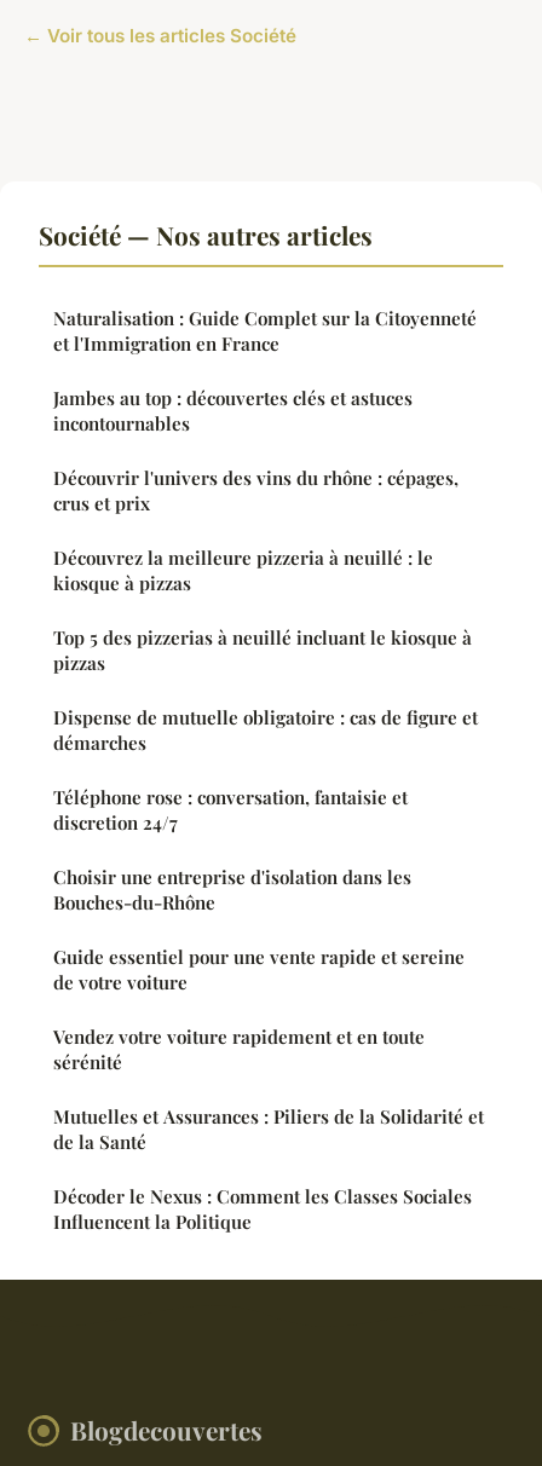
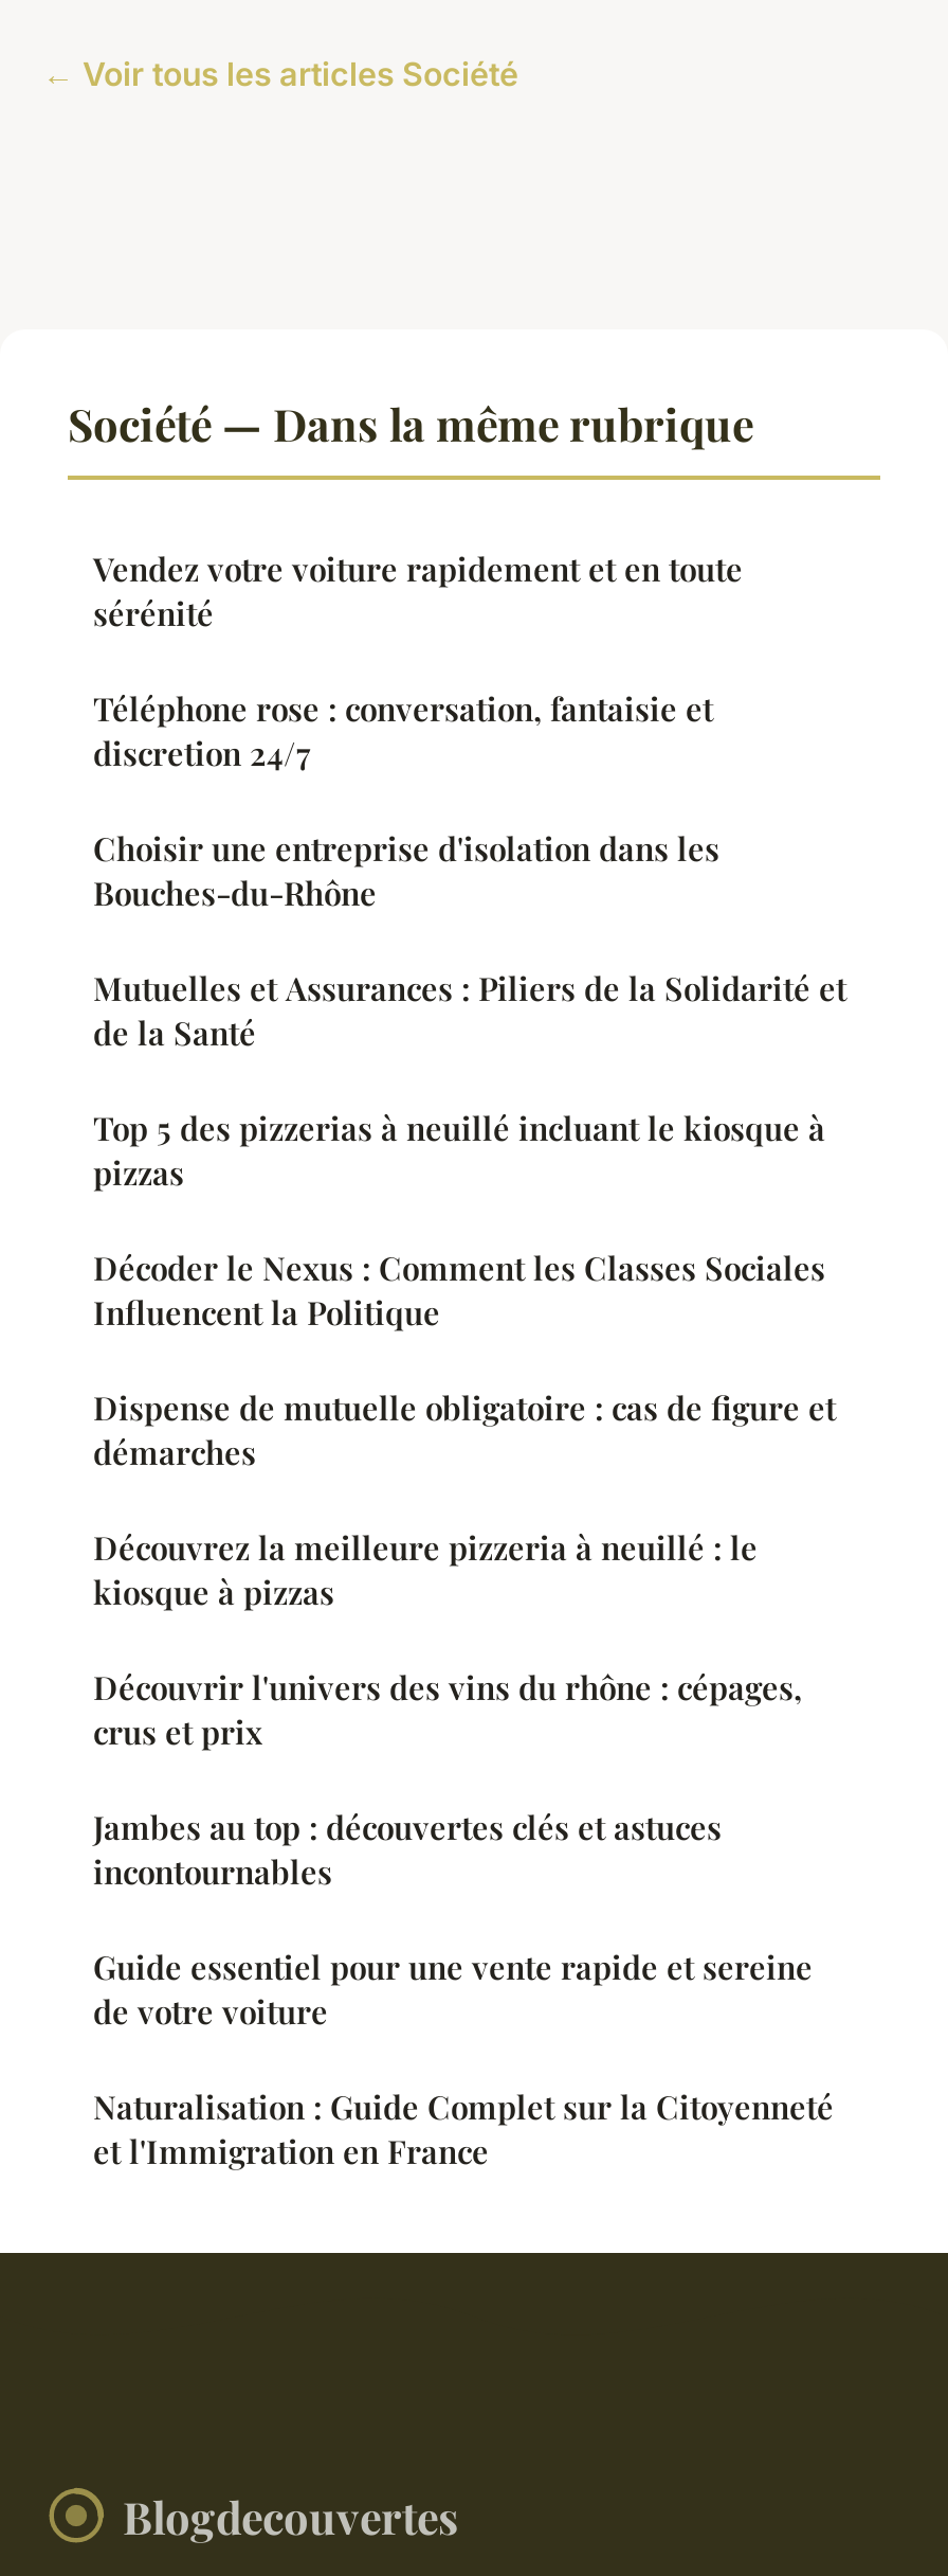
[39,218,373,252] Société — Nos autres articles -> [68,392,753,451] Société — Dans la même rubrique
moved [53,307,477,356] -> [93,2084,834,2171]: Naturalisation : Guide Complet sur la Citoyenneté | et l'Immigration en France
moved [53,386,478,755] -> [93,1106,836,1892]: Jambes au top : découvertes clés et astuces | incontournables | Découvrir l'univers des vins du rhône : cépages, | ... | Dispense de mutuelle obligatoire : cas de figure et | démarches
moved [53,785,411,915] -> [93,686,719,913]: Téléphone rose : conversation, fantaisie et | discretion 24/7 | Choisir une entreprise d'isolation dans les | Bouches-du-Rhône
moved [53,945,465,995] -> [93,1944,813,2031]: Guide essentiel pour une vente rapide et sereine | de votre voiture
moved [53,1025,425,1075] -> [93,546,743,633]: Vendez votre voiture rapidement et en toute | sérénité
moved [53,1105,484,1234] -> [93,966,846,1332]: Mutuelles et Assurances : Piliers de la Solidarité et | de la Santé | Décoder le Nexus : Comment les Classes Sociales | Influencent la Politique

